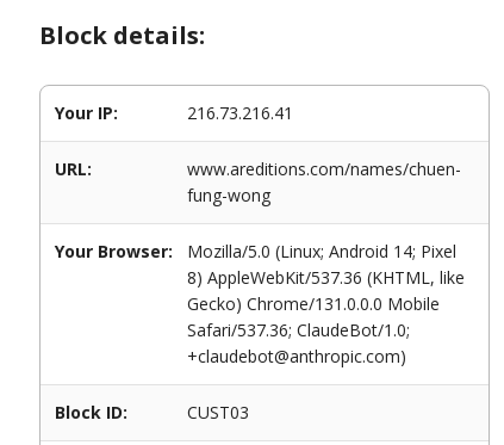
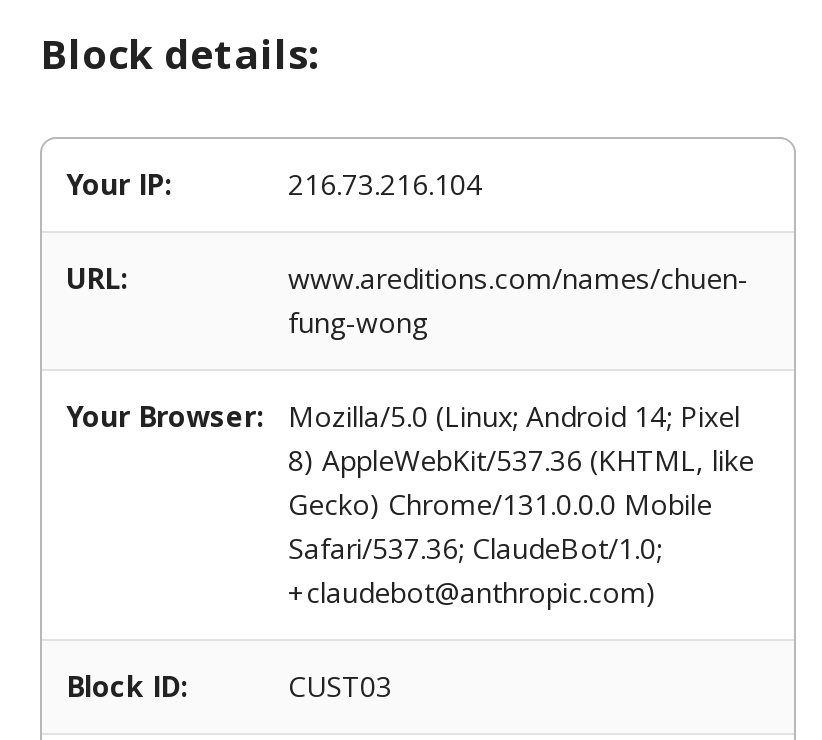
[187,101,293,124] 216.73.216.41 -> [288,165,482,203] 216.73.216.104

